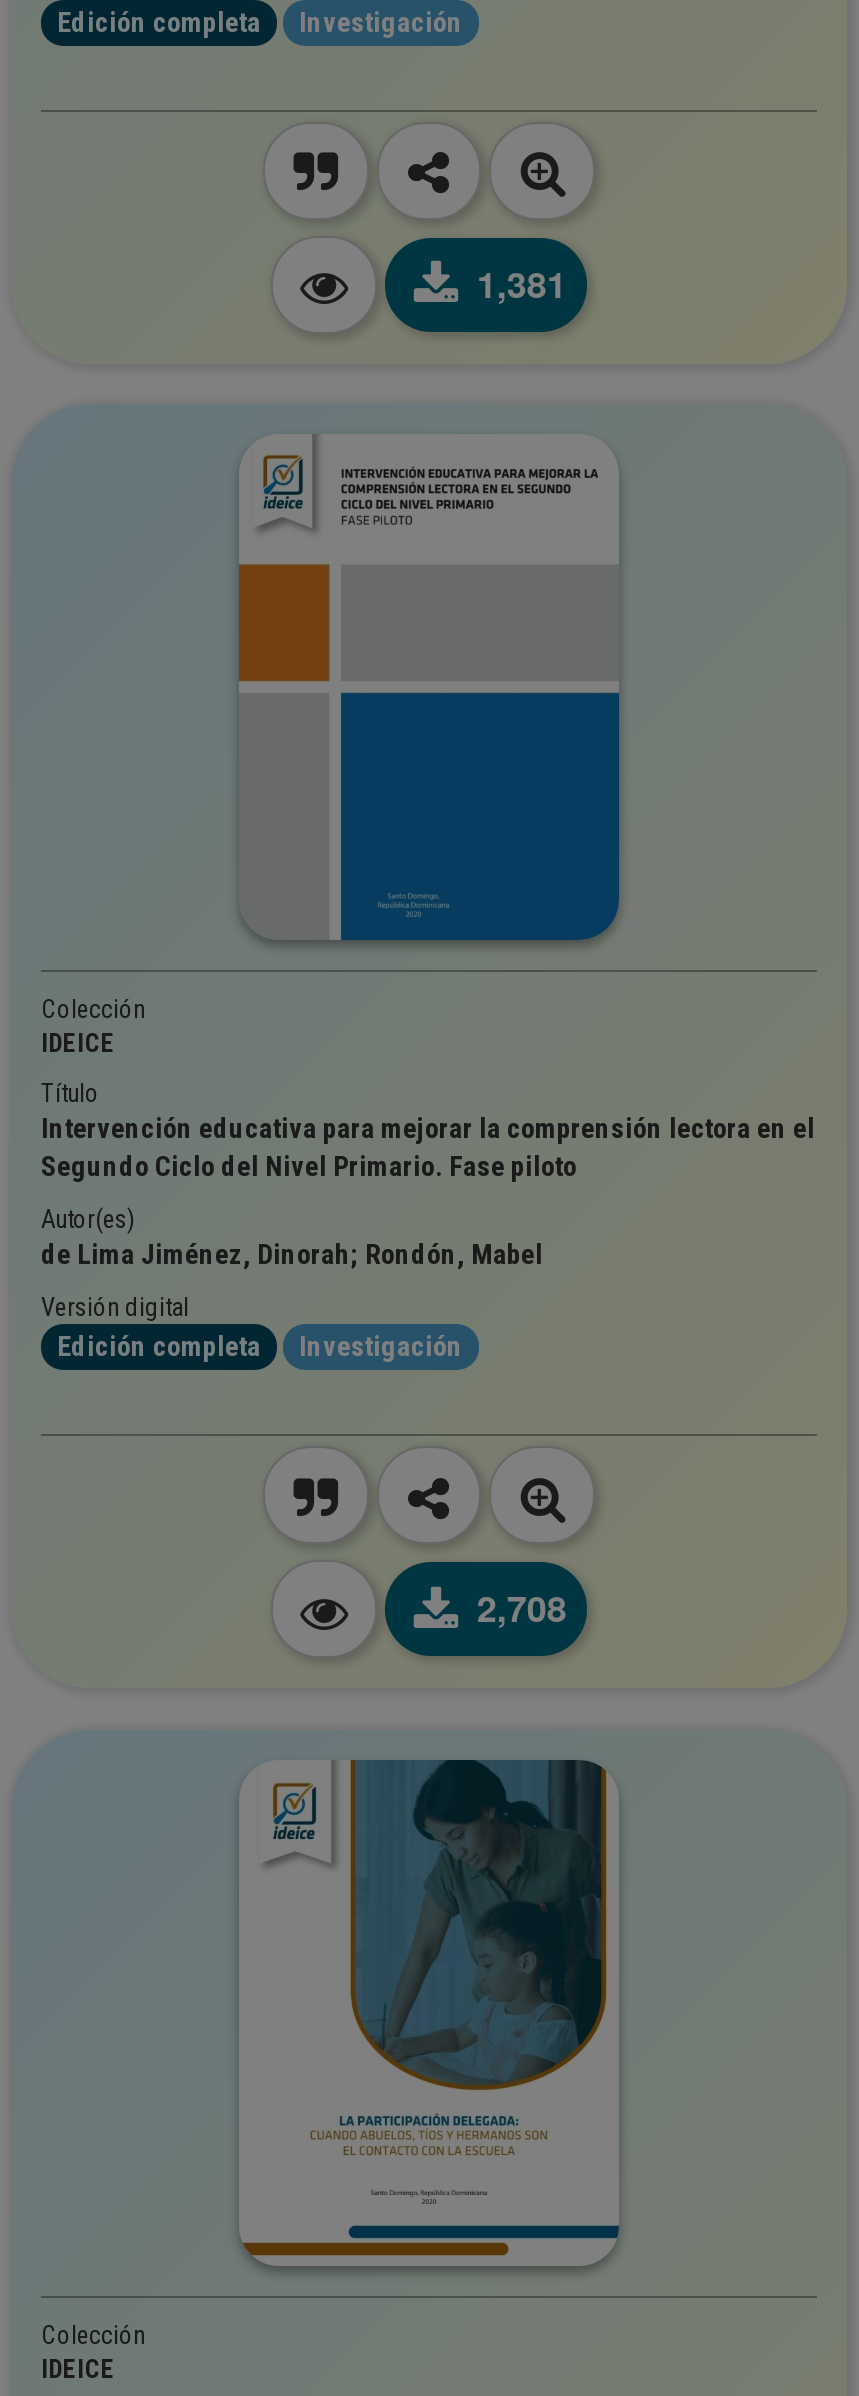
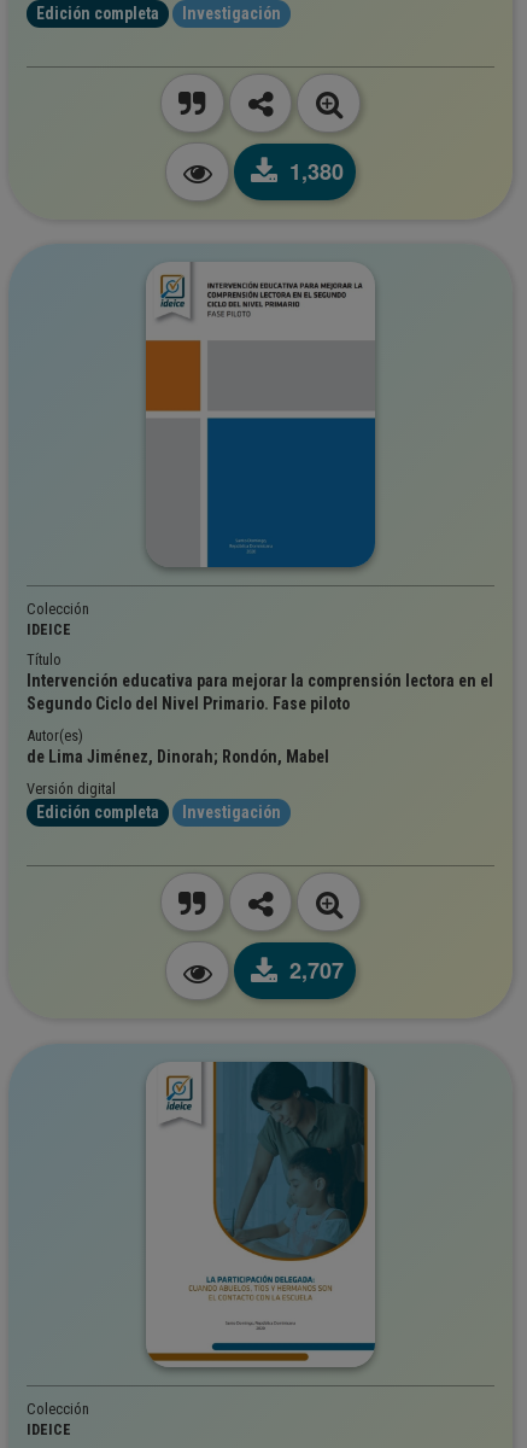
[467,257,567,309] 1,381 -> [283,155,343,187] 1,380
[467,1582,567,1634] 2,708 -> [283,954,343,986] 2,707

